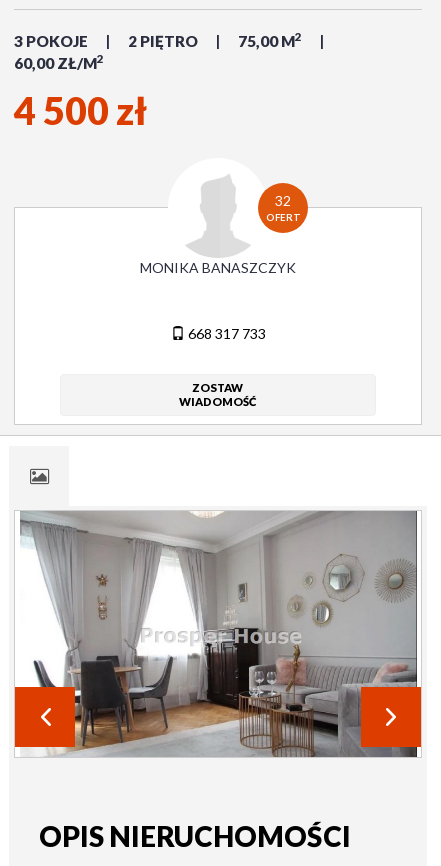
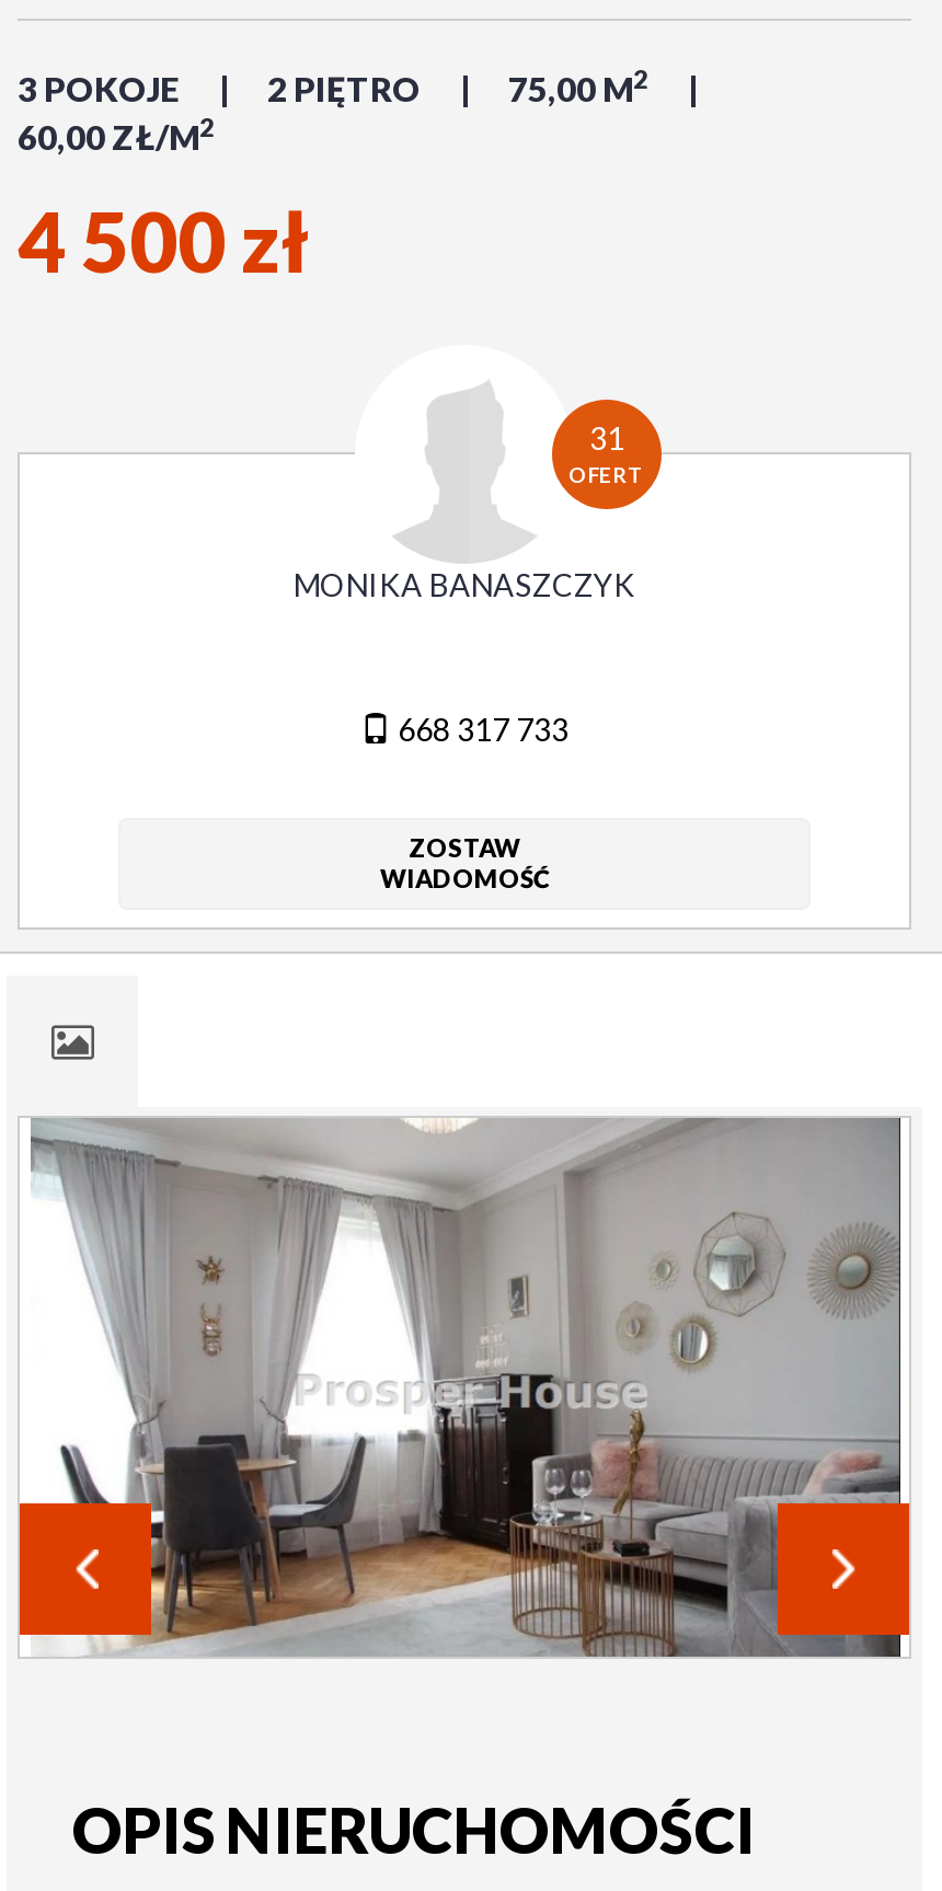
[275,192,291,209] 32 -> [589,419,624,457] 31

